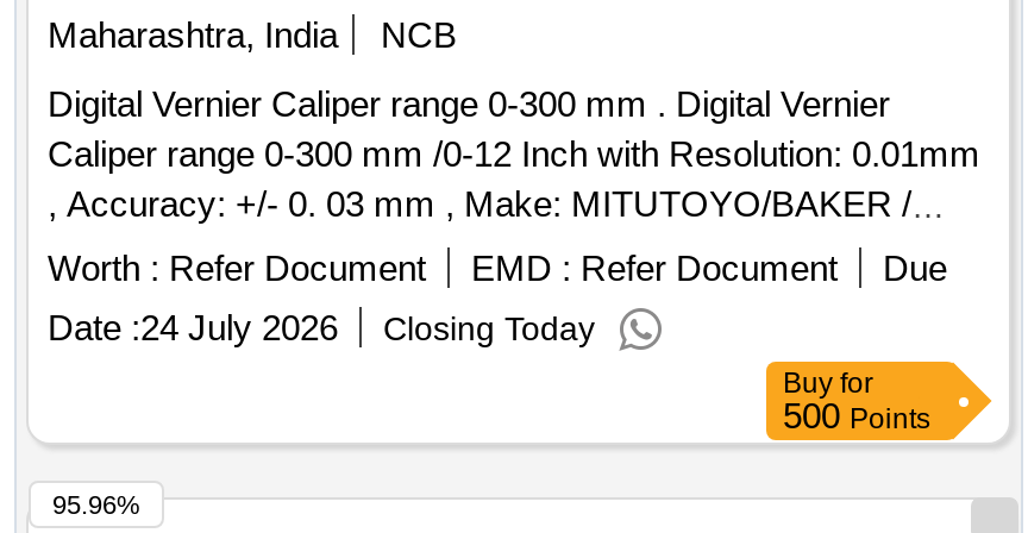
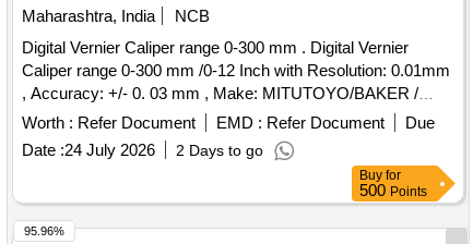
[383,310,595,348] Closing Today -> [176,142,263,159] 2 Days to go

